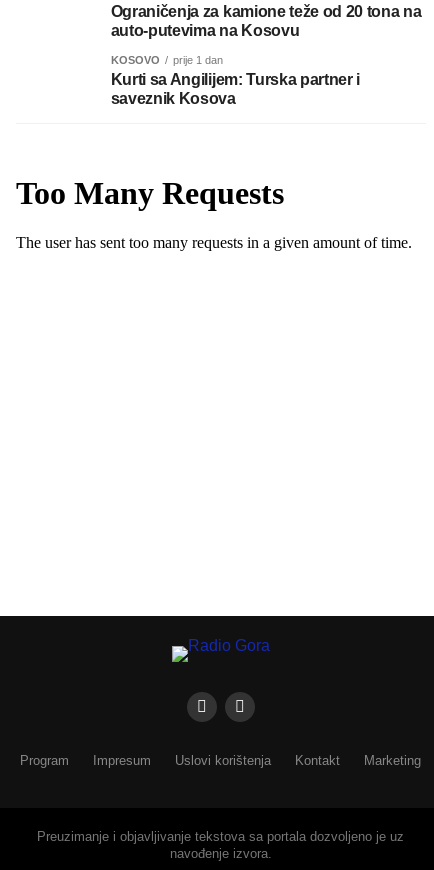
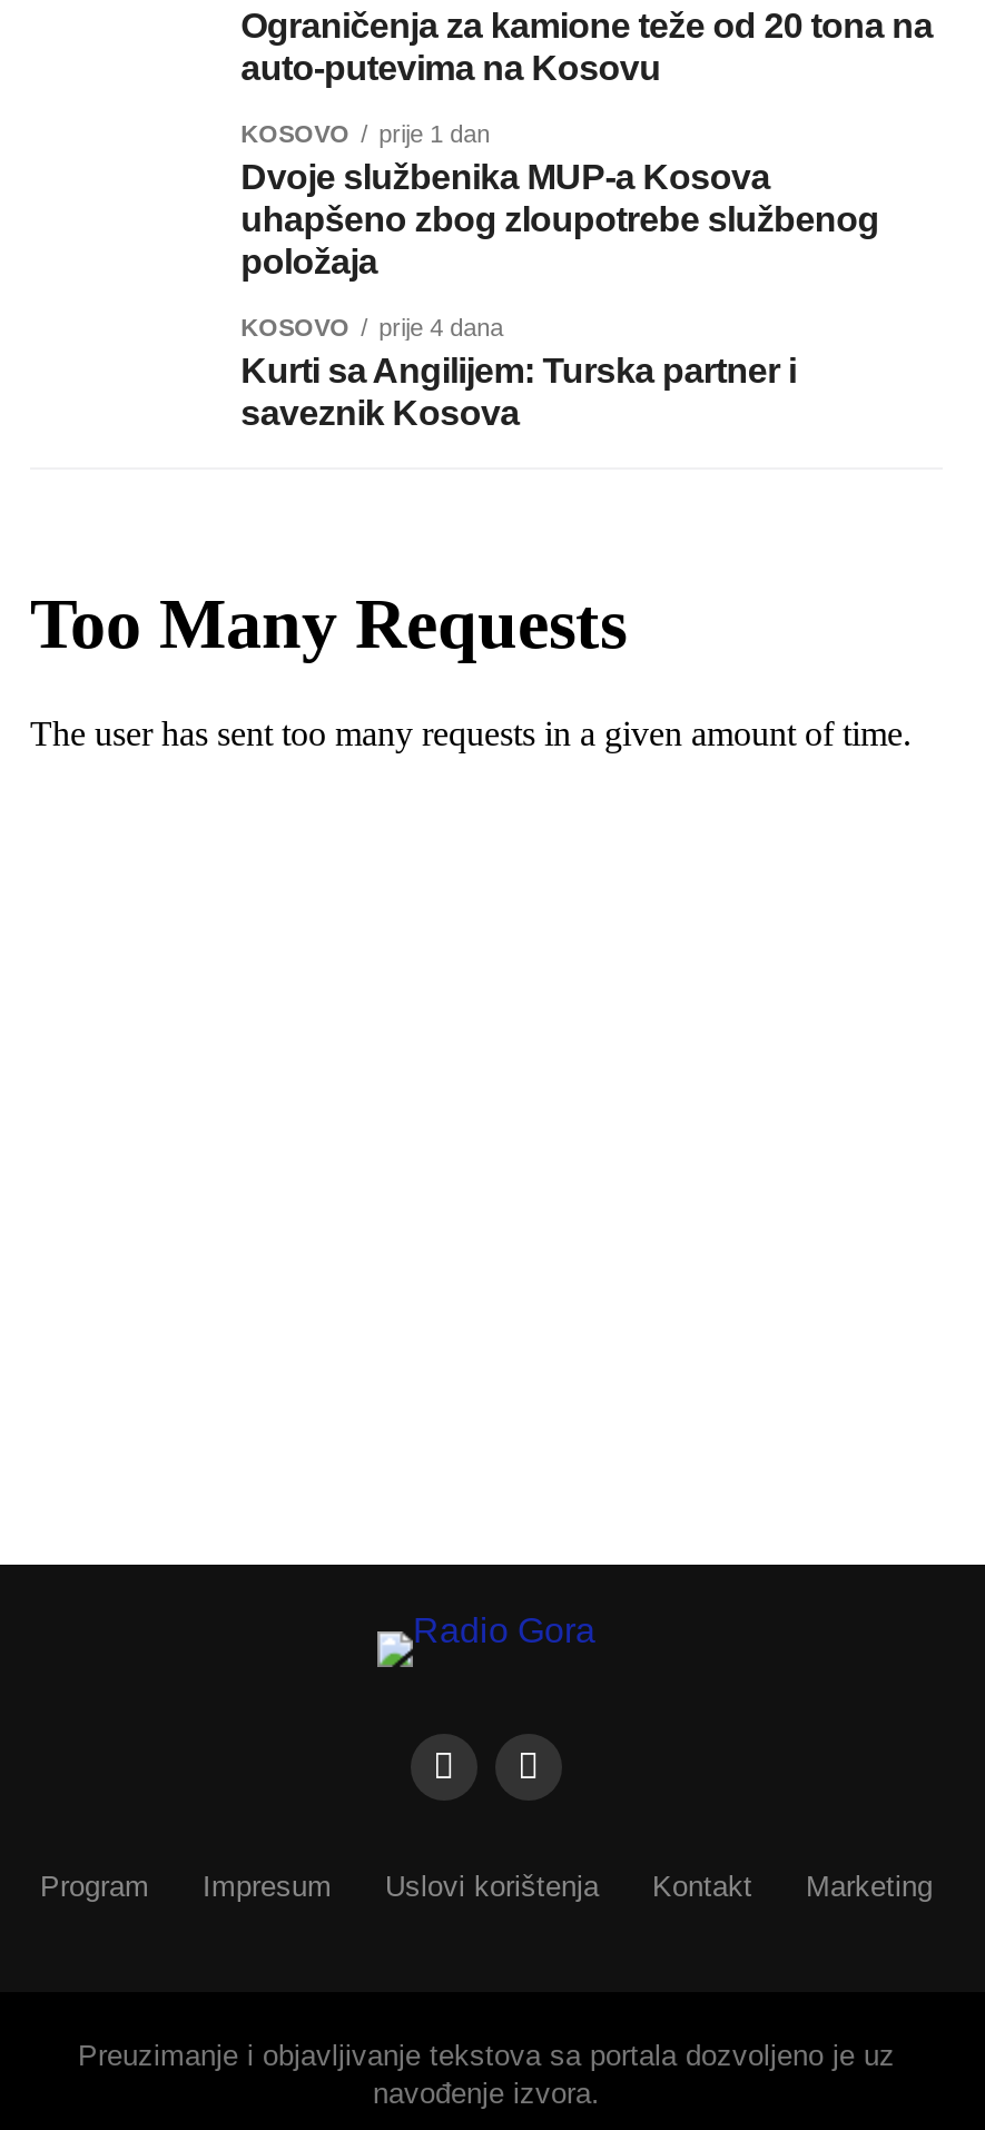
none -> [241,158,879,341] Dvoje službenika MUP-a Kosova | uhapšeno zbog zloupotrebe službenog | položaja | KOSOVO | prije 4 dana

